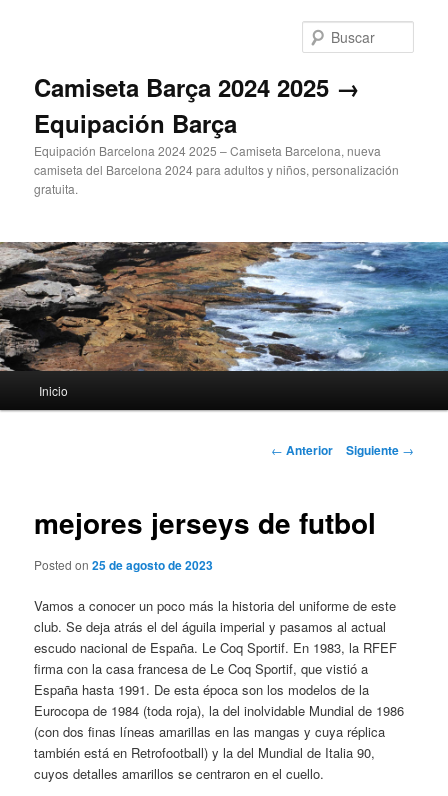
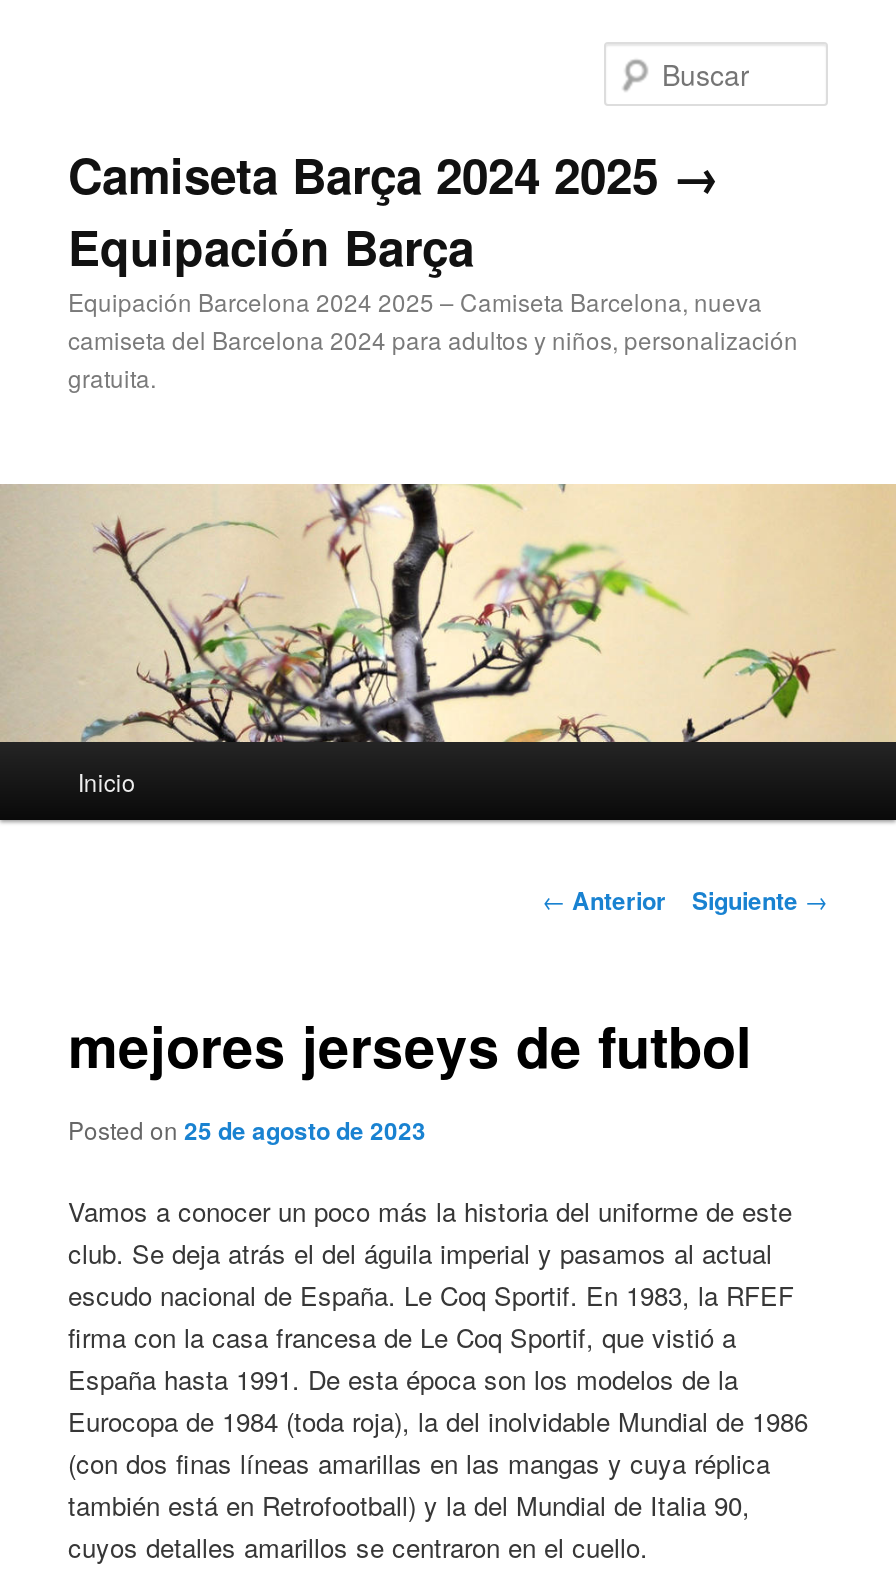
[3,241,445,372] [image] -> [6,482,890,744] [image]

